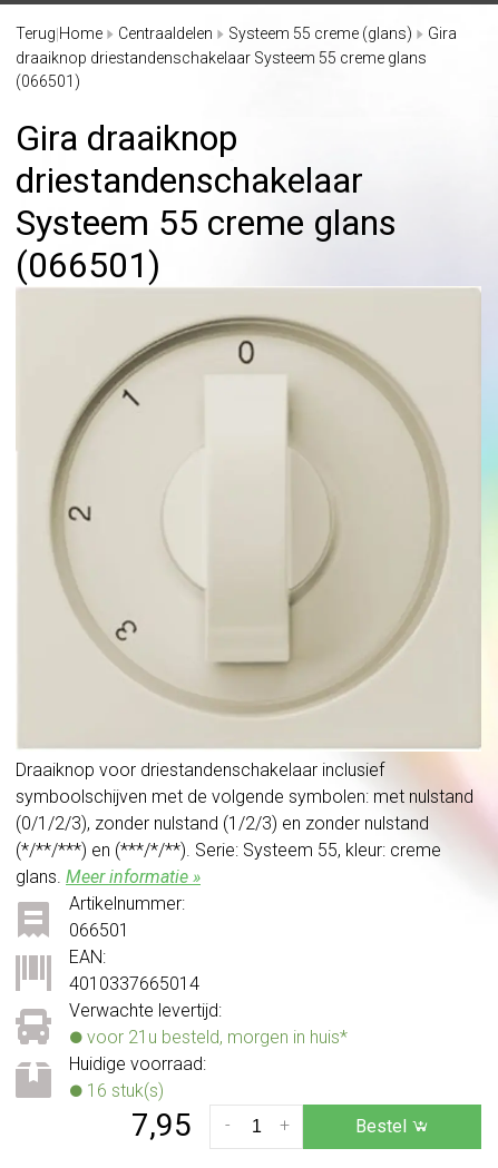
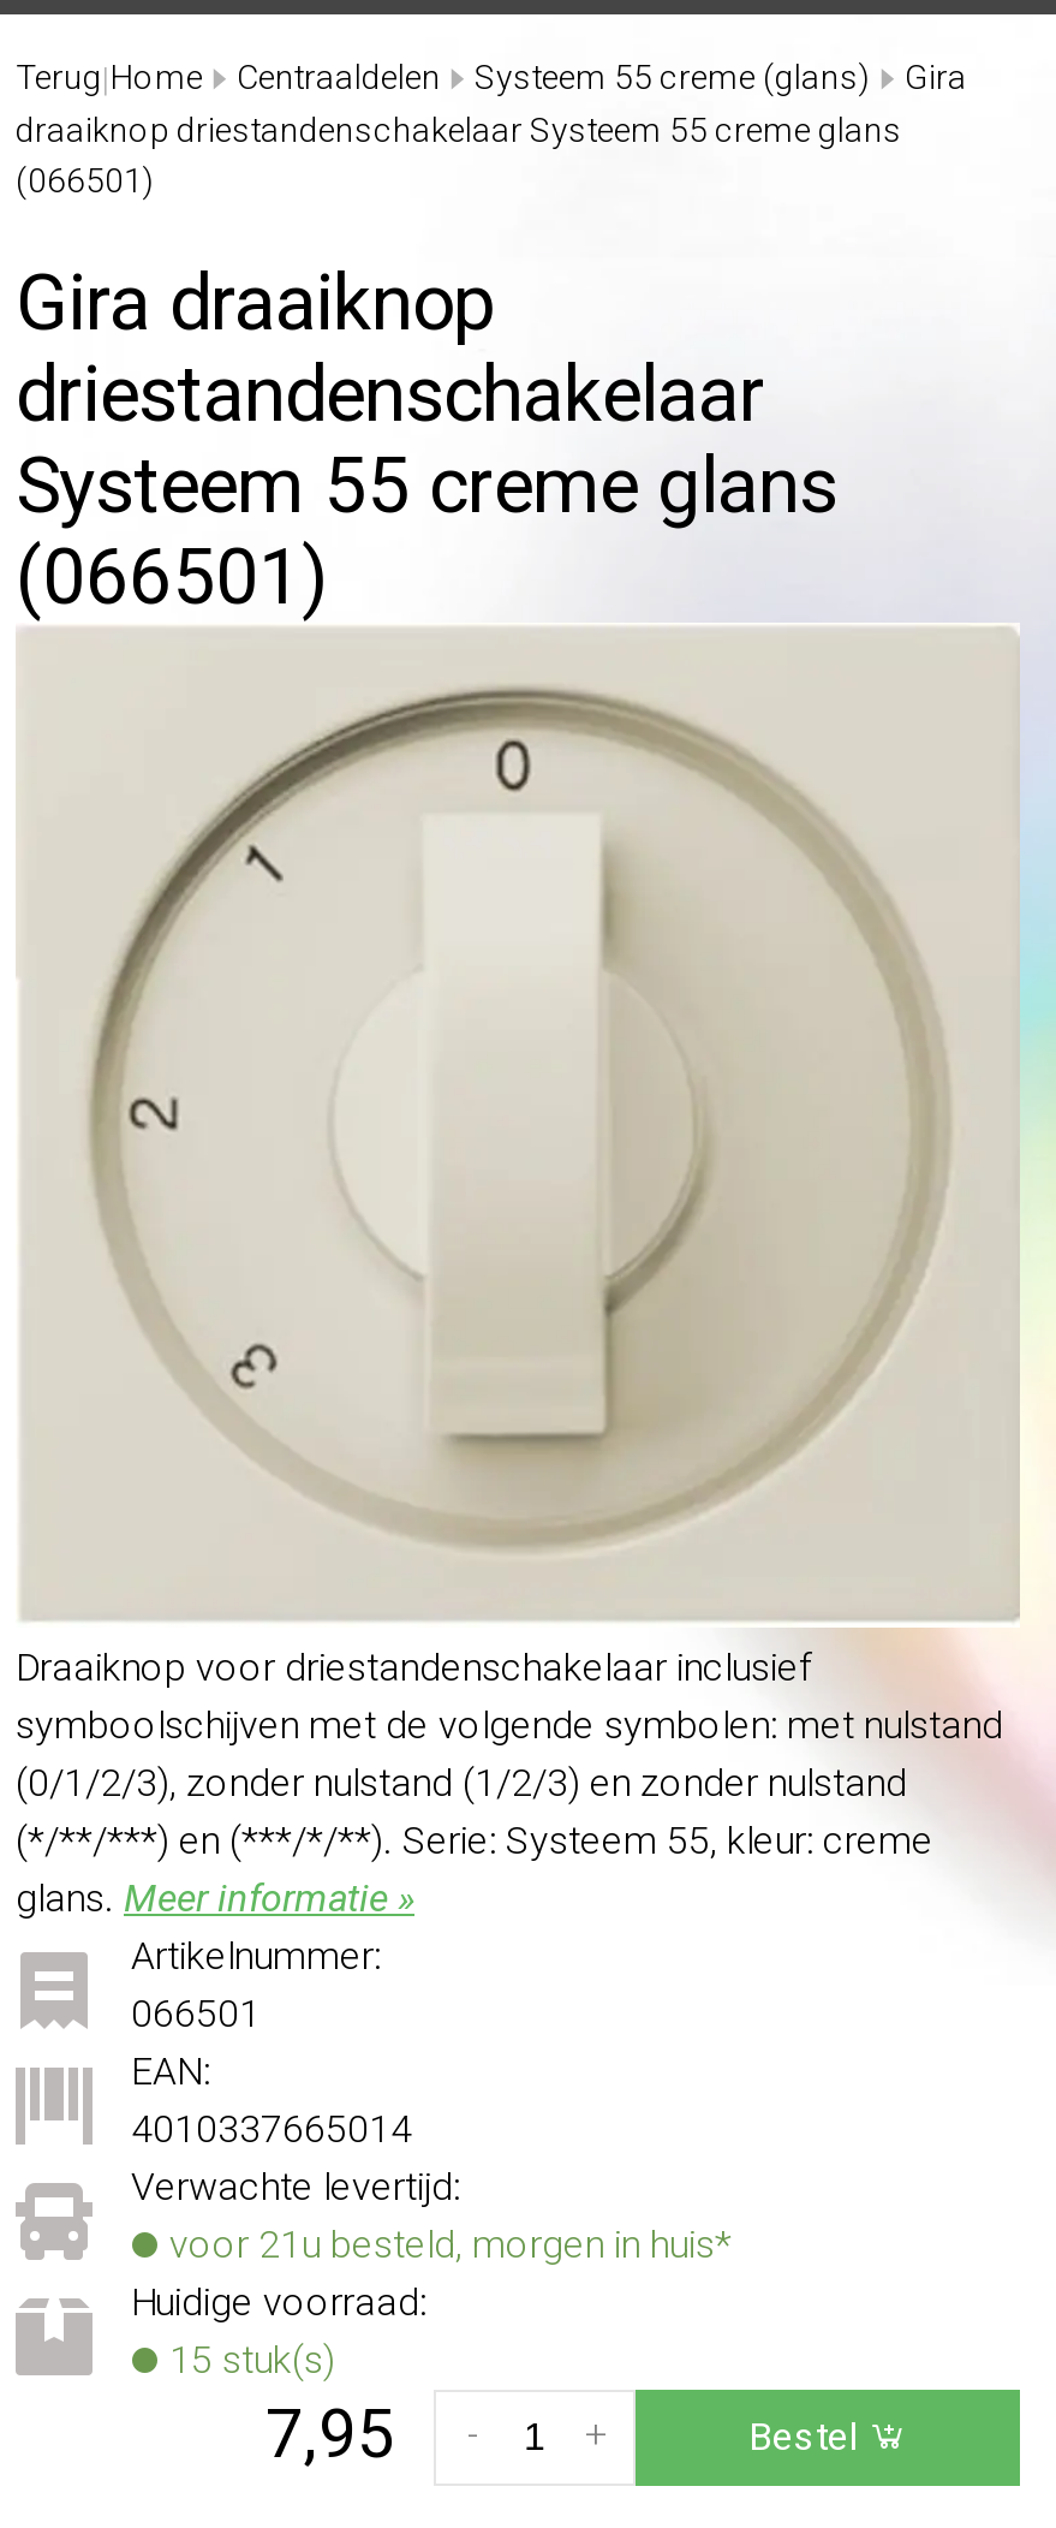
[82,1080,164,1101] 16 stuk(s) -> [160,2336,335,2382] 15 stuk(s)

